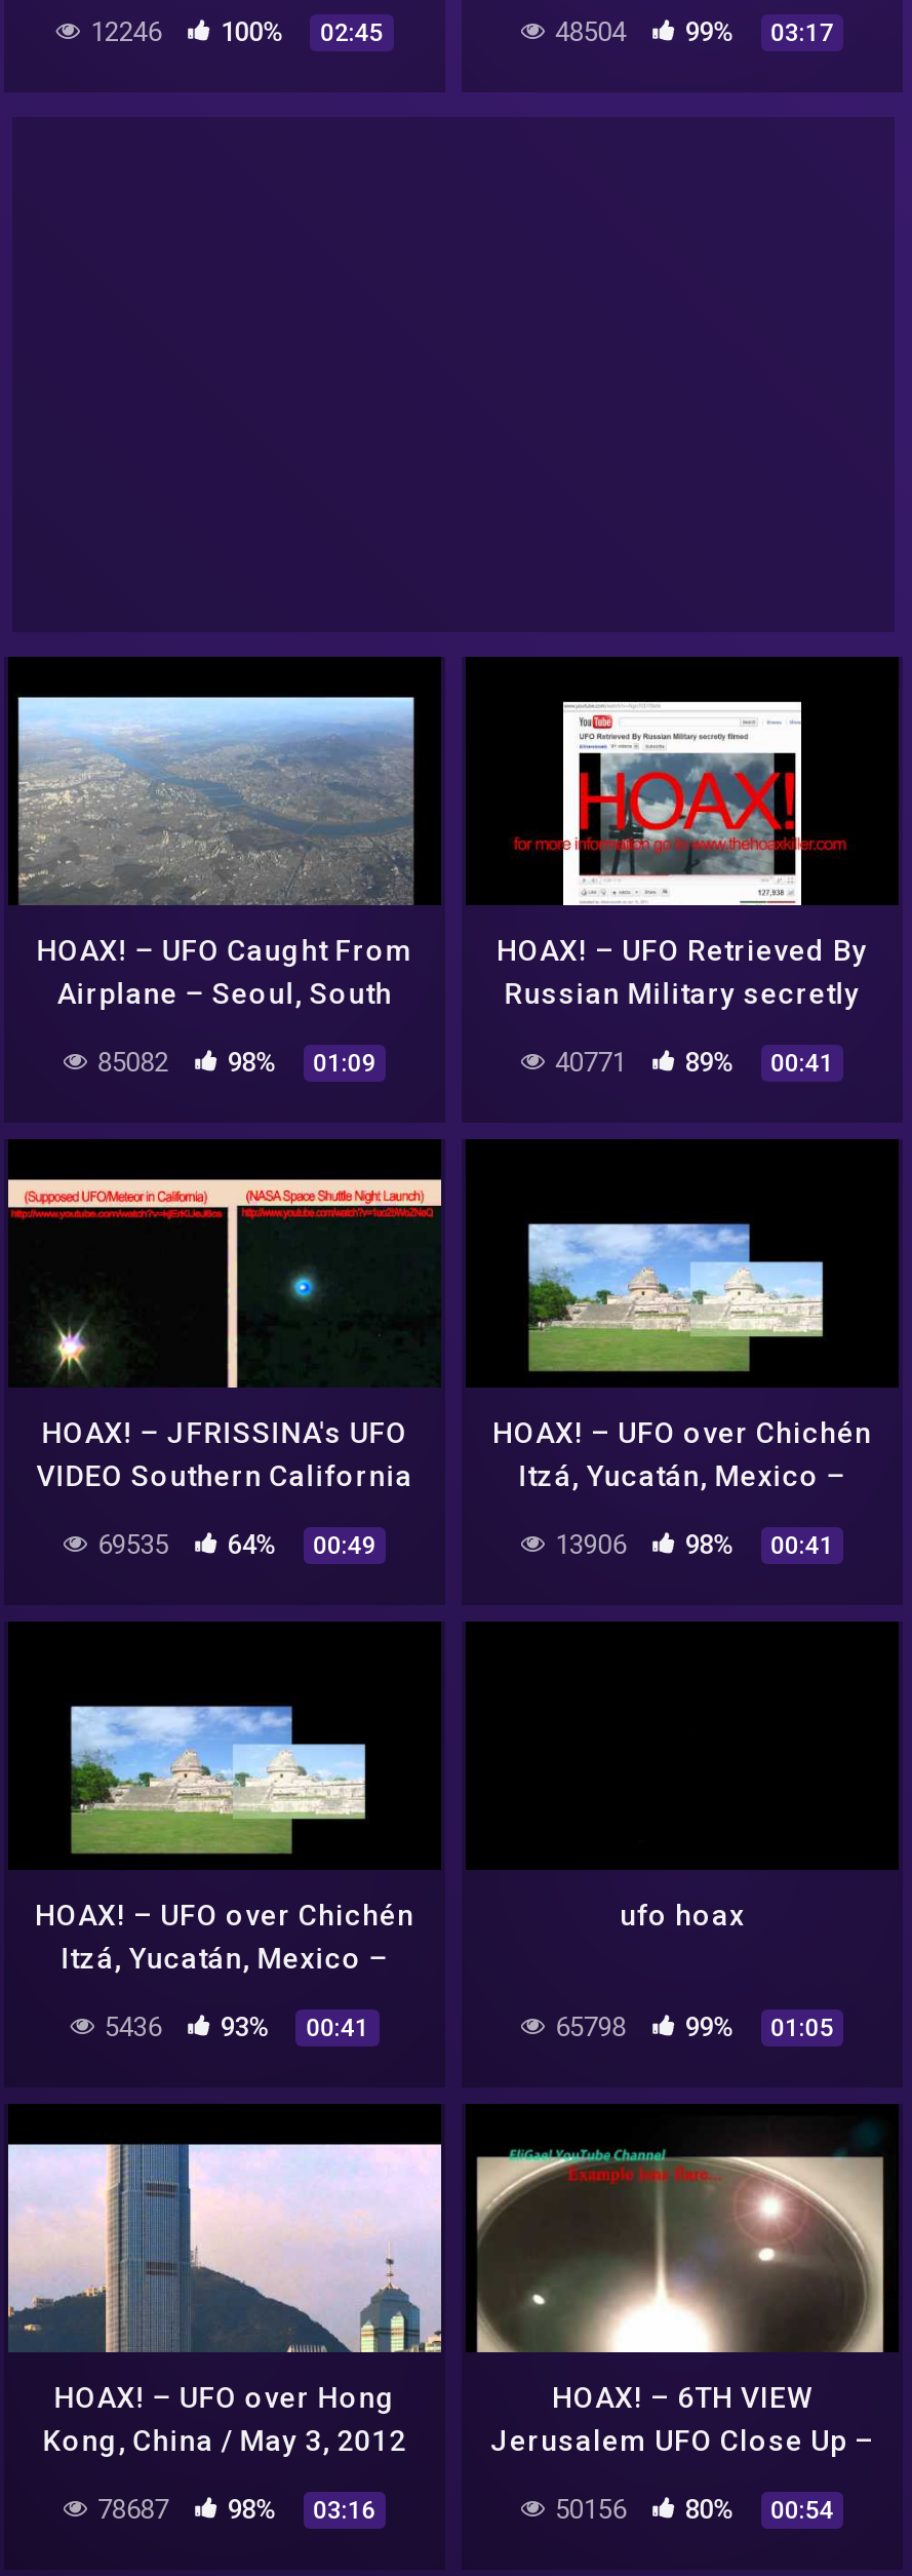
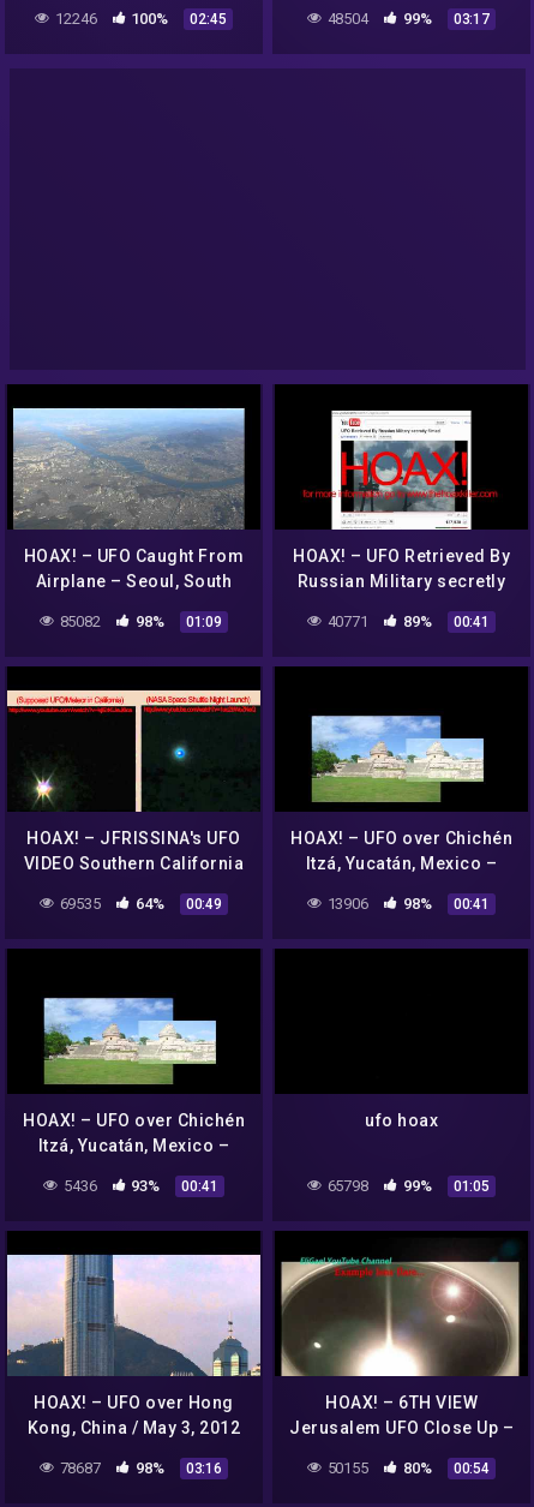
[549,2495,833,2525] 50156 80% 00:54 -> [324,1459,490,1477] 50155 80% 00:54

